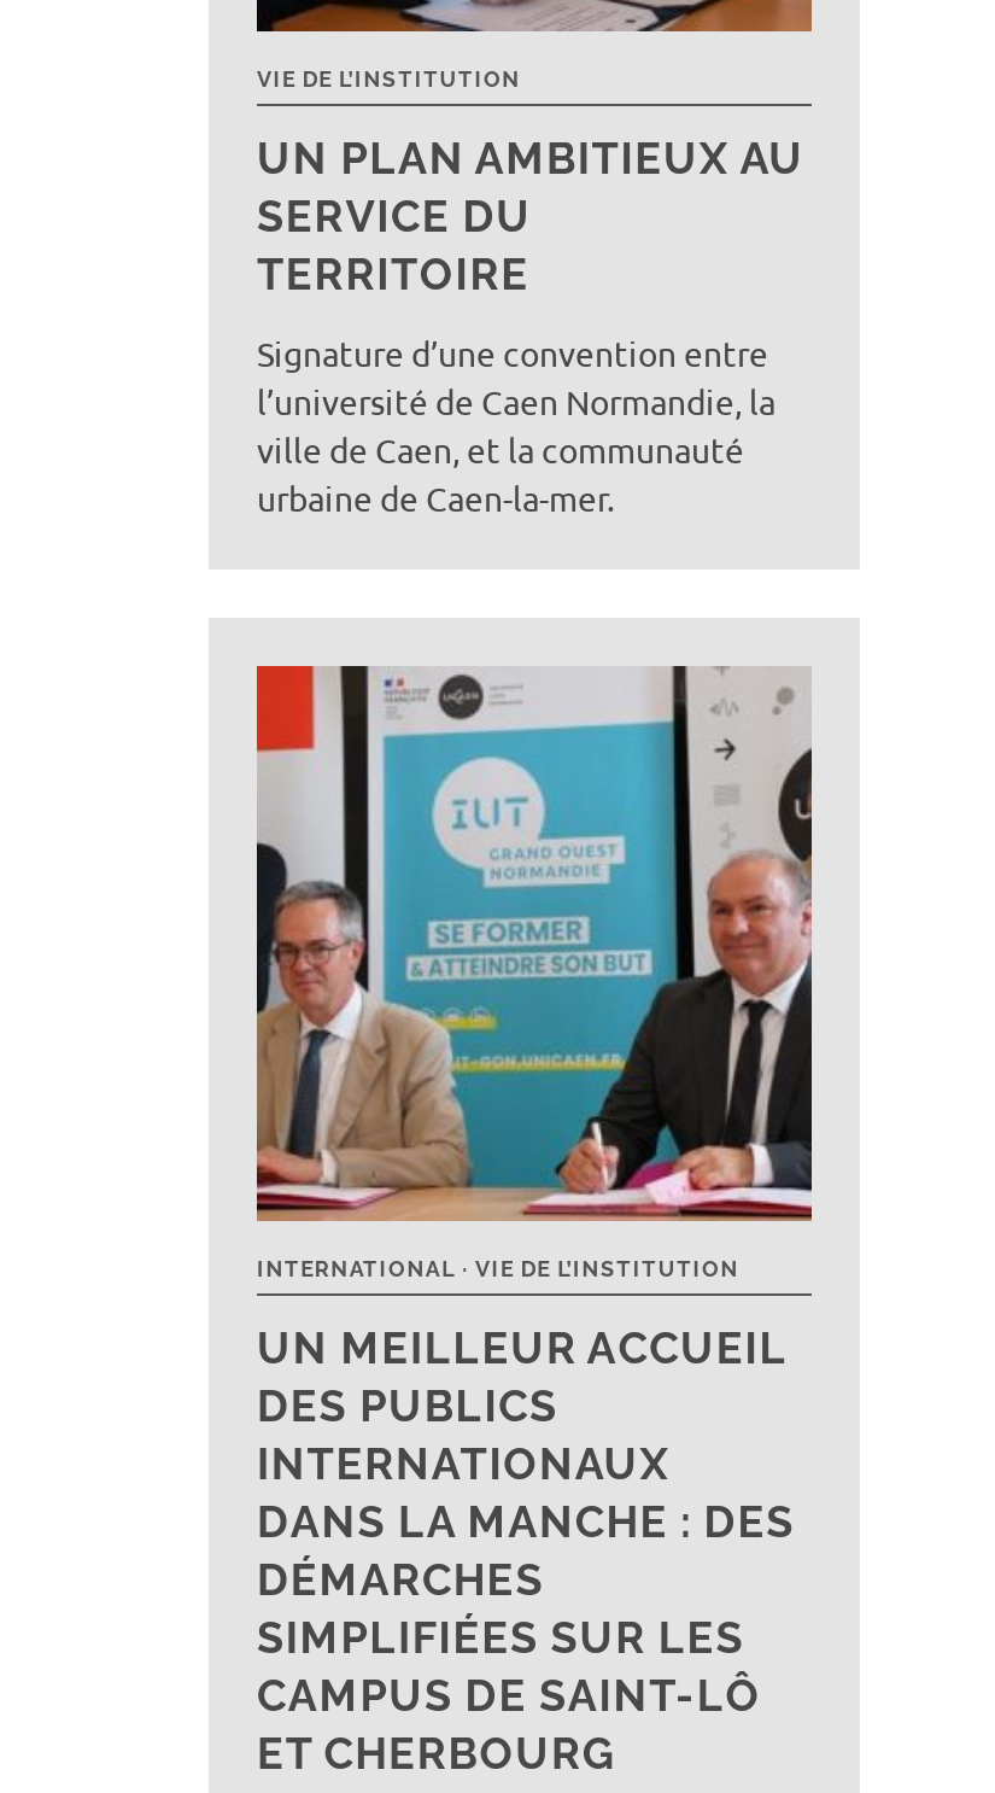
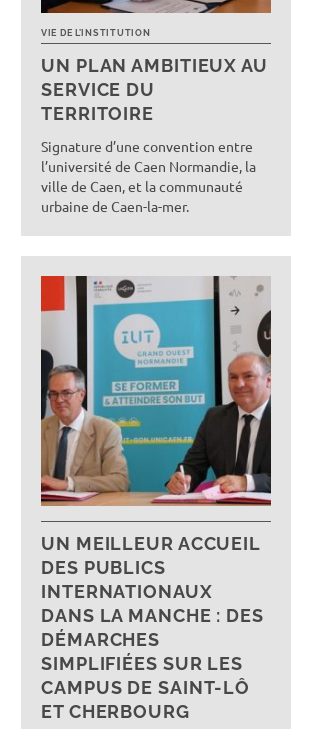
[257,1257,739,1281] INTERNATIONAL | VIE DE L’INSTITUTION -> none

